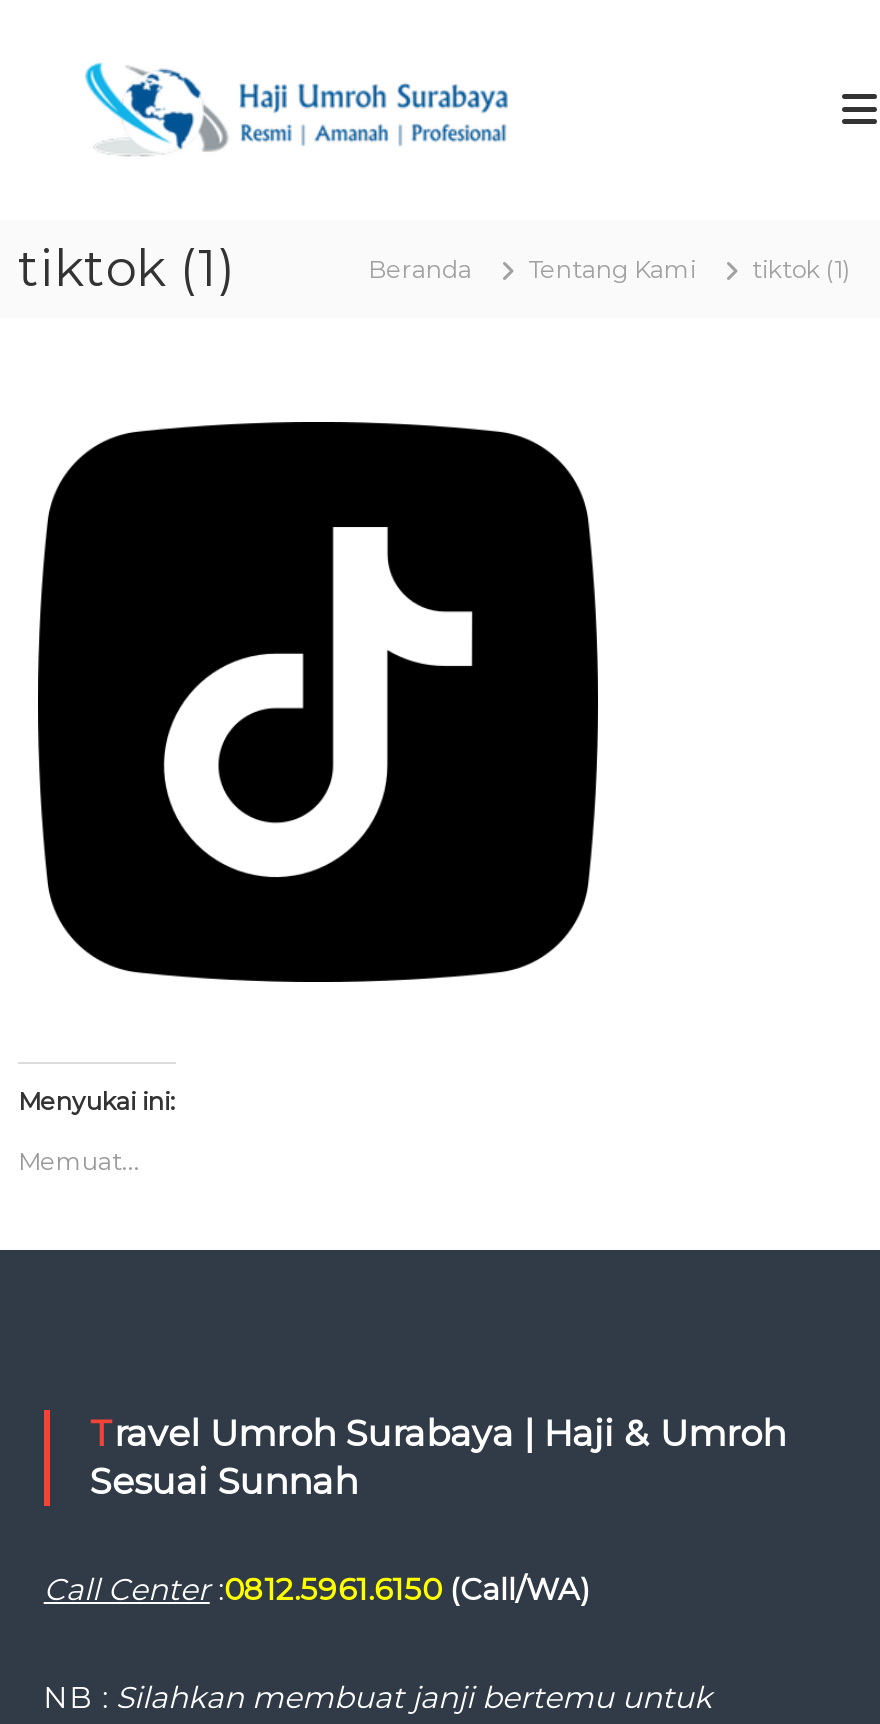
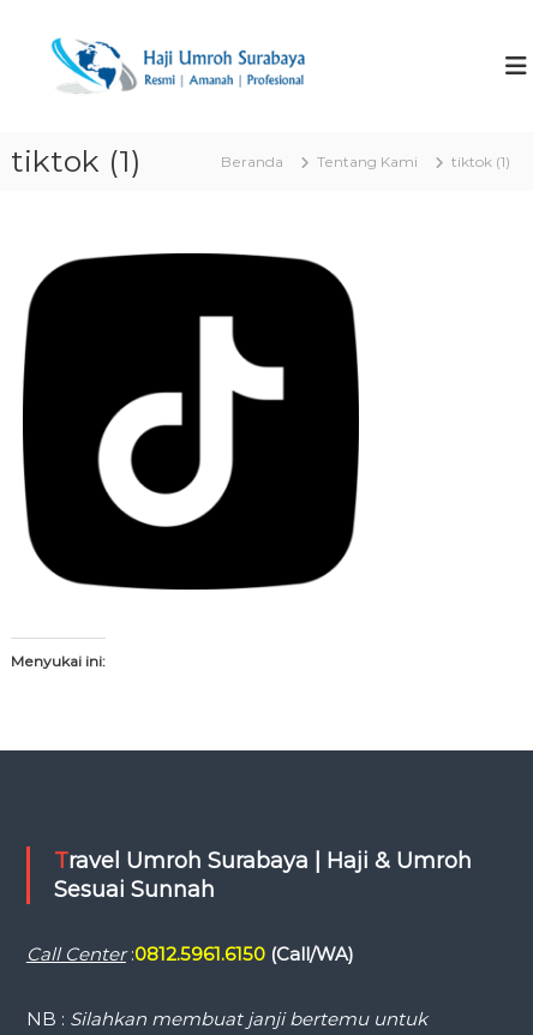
[18,1146,140,1176] Memuat... -> none

